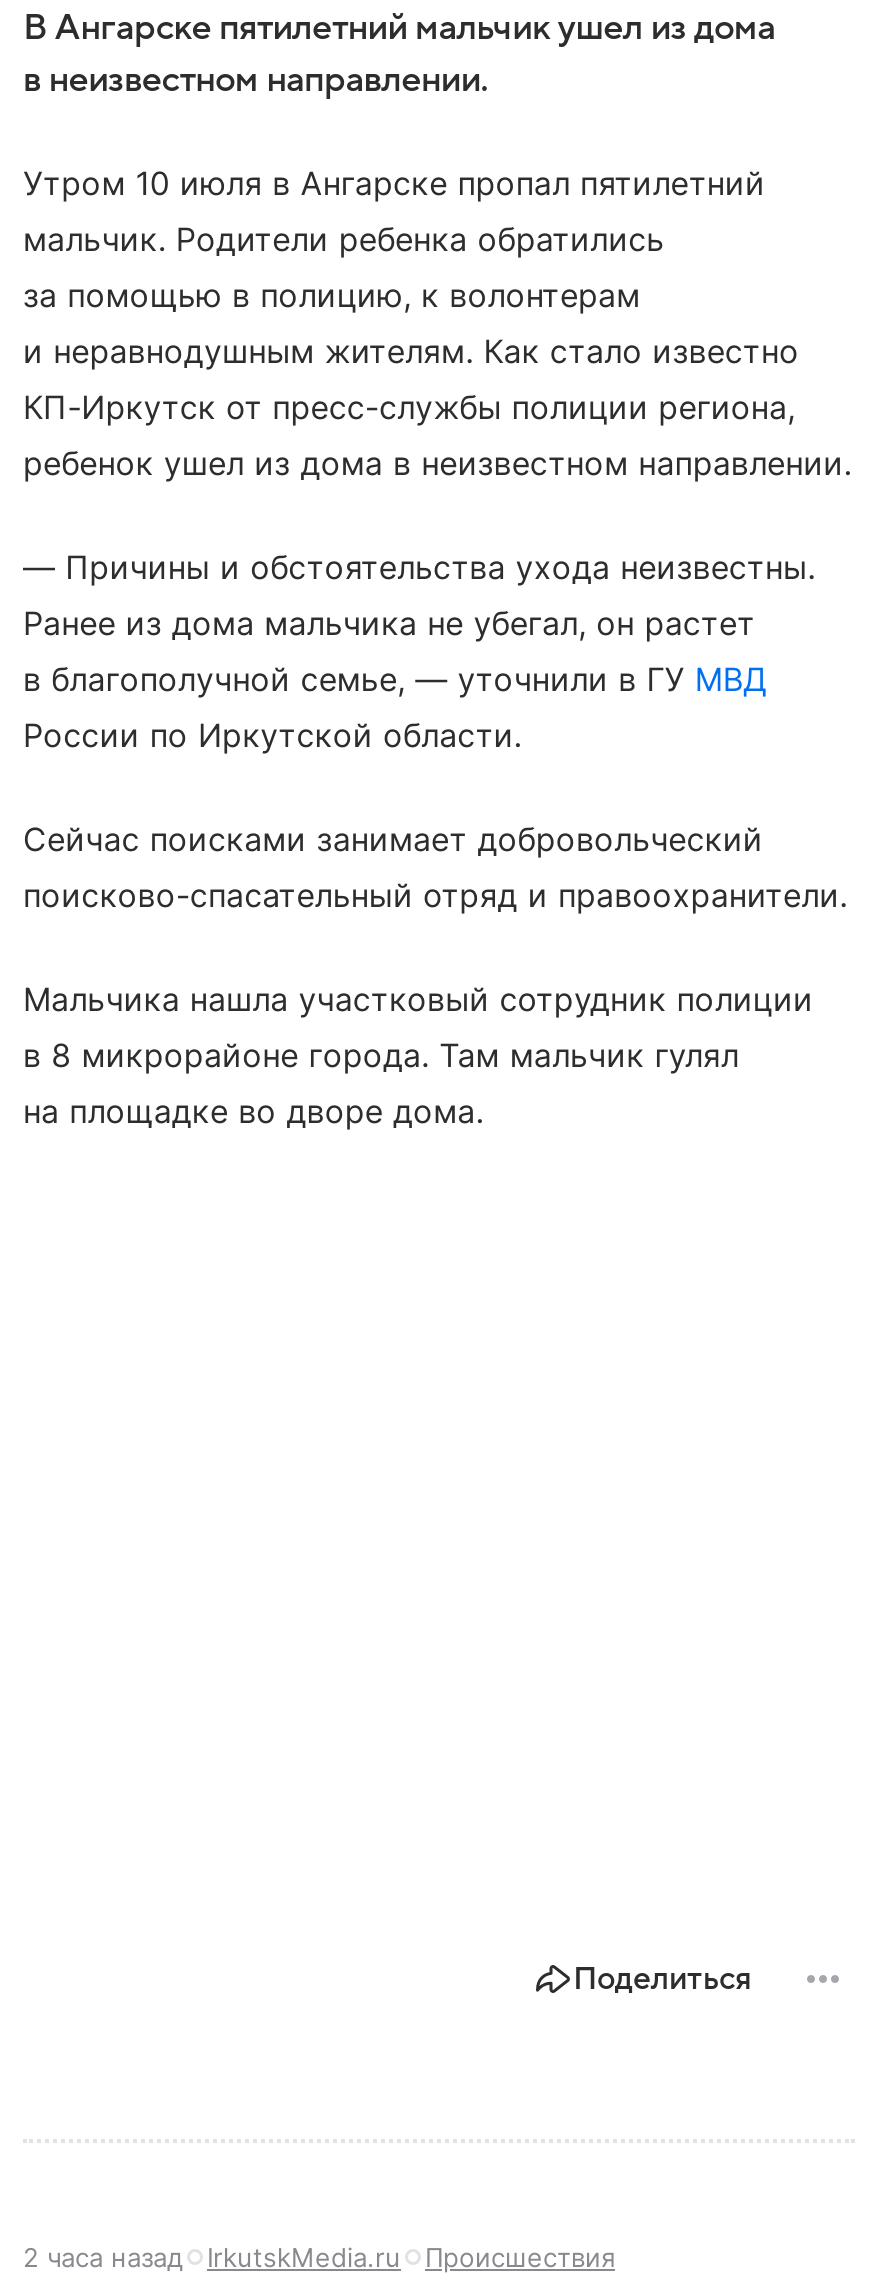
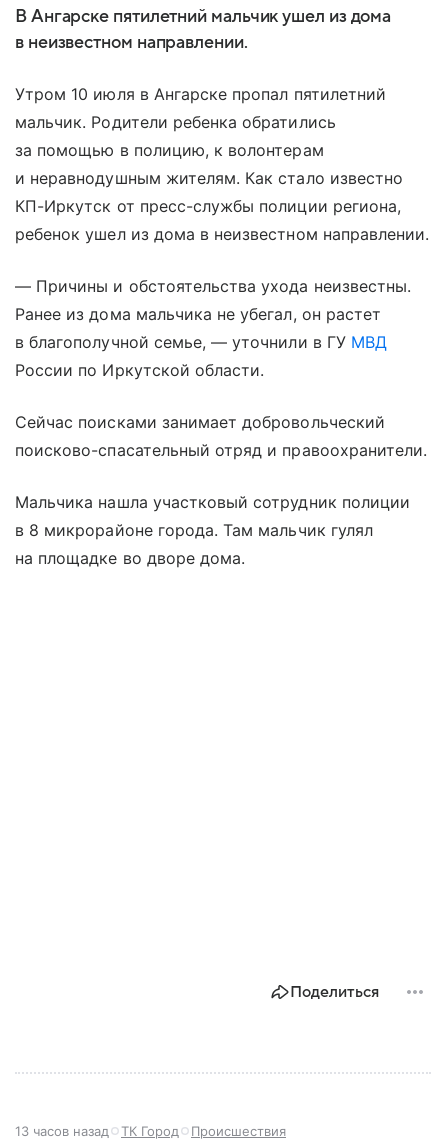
[23,2241,401,2273] 2 часа назад | IrkutskMedia.ru -> [15,1123,179,1139] 13 часов назад | ТК Город

